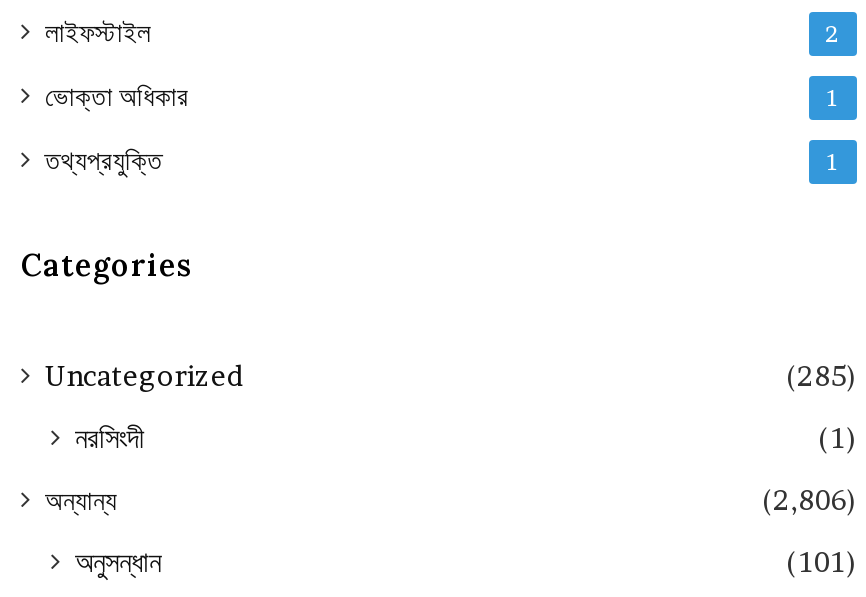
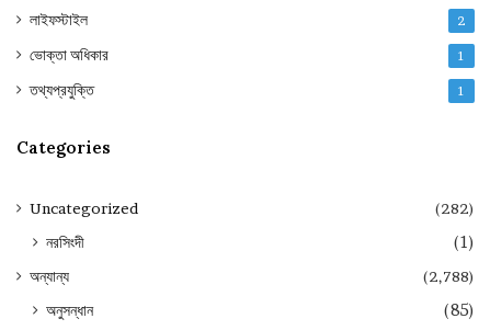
[787,360,857,392] (285) -> [435,200,475,217] (282)
[763,484,857,516] (2,806) -> [423,268,475,285] (2,788)
[787,544,857,580] (101) -> [444,300,475,320] (85)

